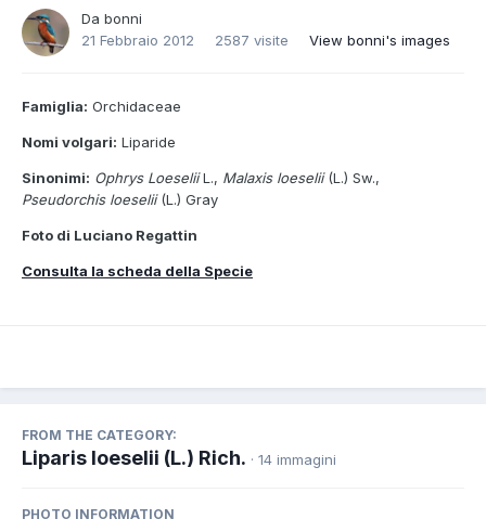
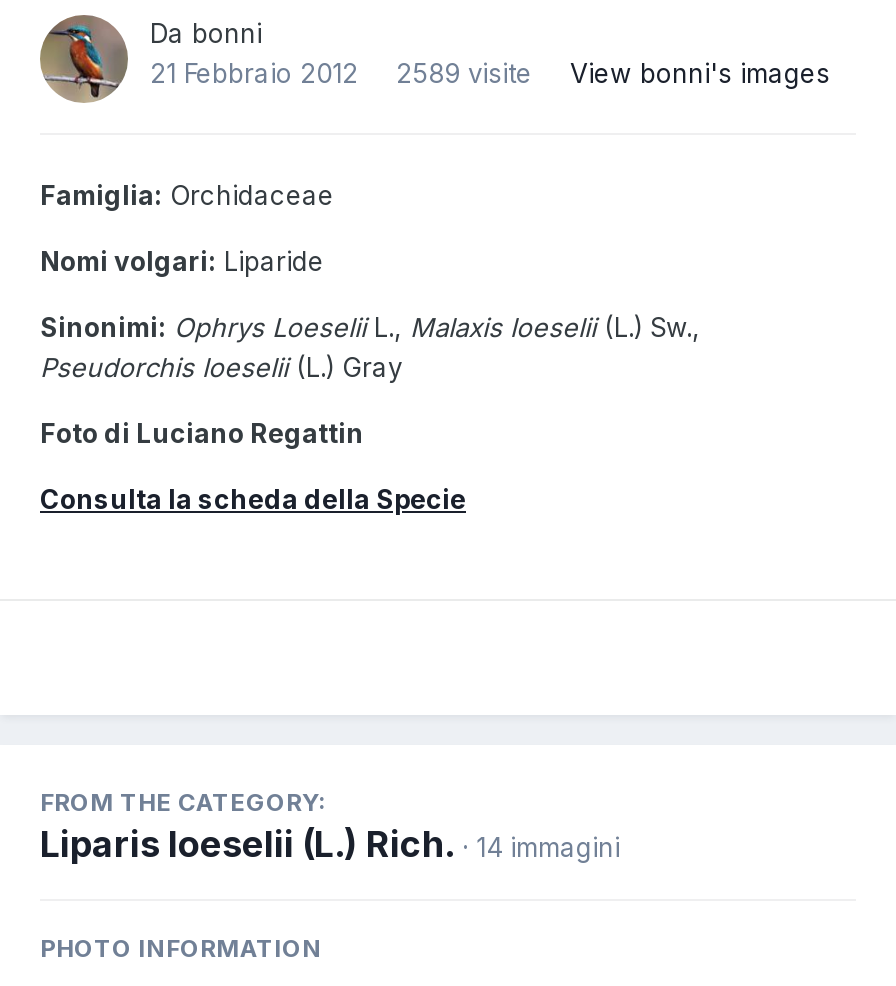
[81,32,450,49] 21 Febbraio 2012 2587 visite View bonni's images -> [150,57,830,89] 21 Febbraio 2012 2589 visite View bonni's images

